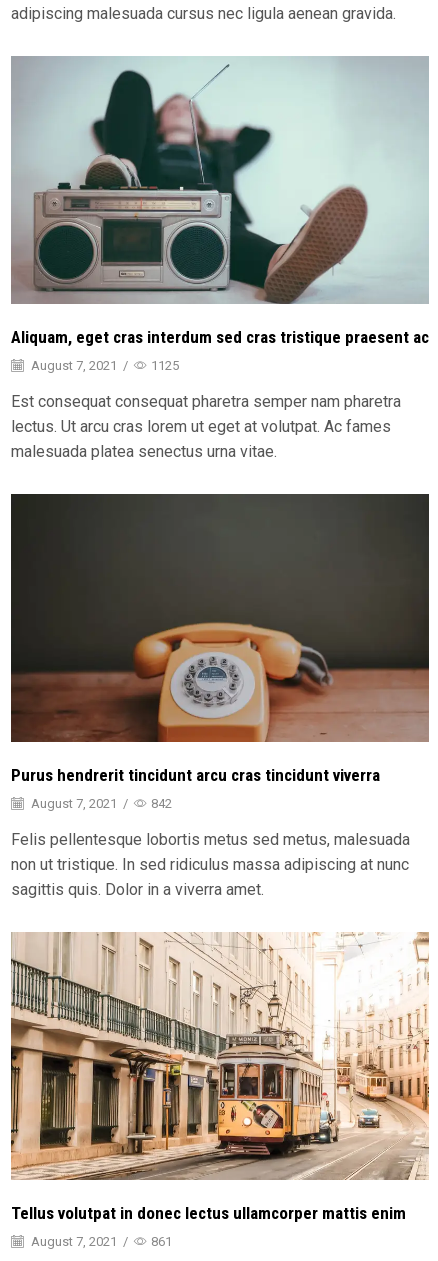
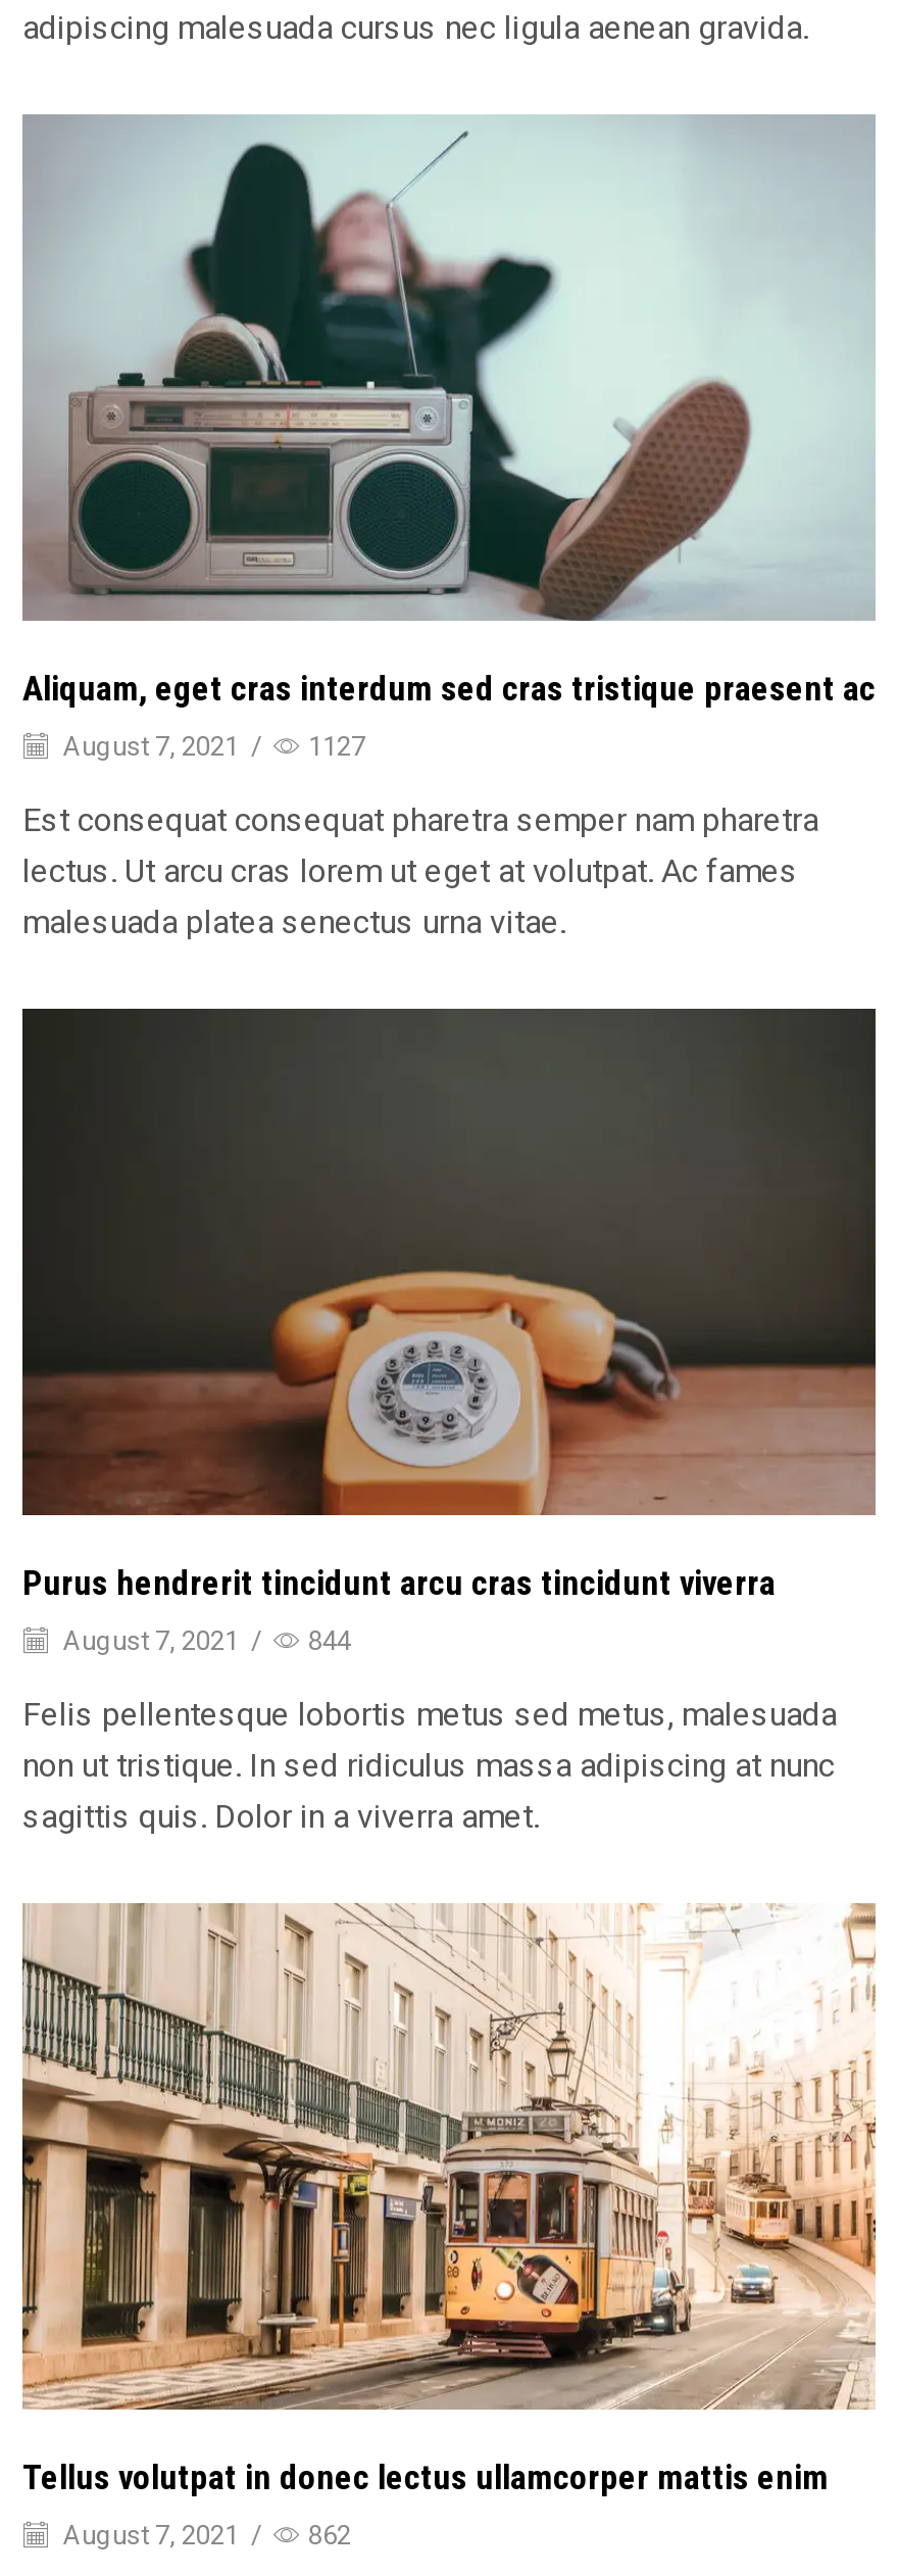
[28,358,179,373] August 7, 2021 / 1125 -> [57,732,365,762] August 7, 2021 / 1127
[28,796,172,811] August 7, 2021 / 842 -> [57,1626,351,1656] August 7, 2021 / 844
[28,1234,172,1249] August 7, 2021 / 861 -> [57,2520,351,2551] August 7, 2021 / 862

